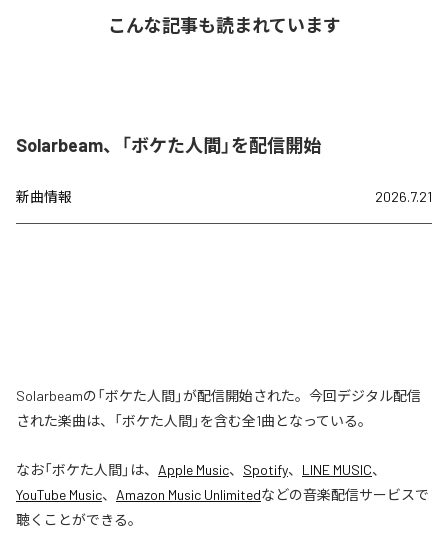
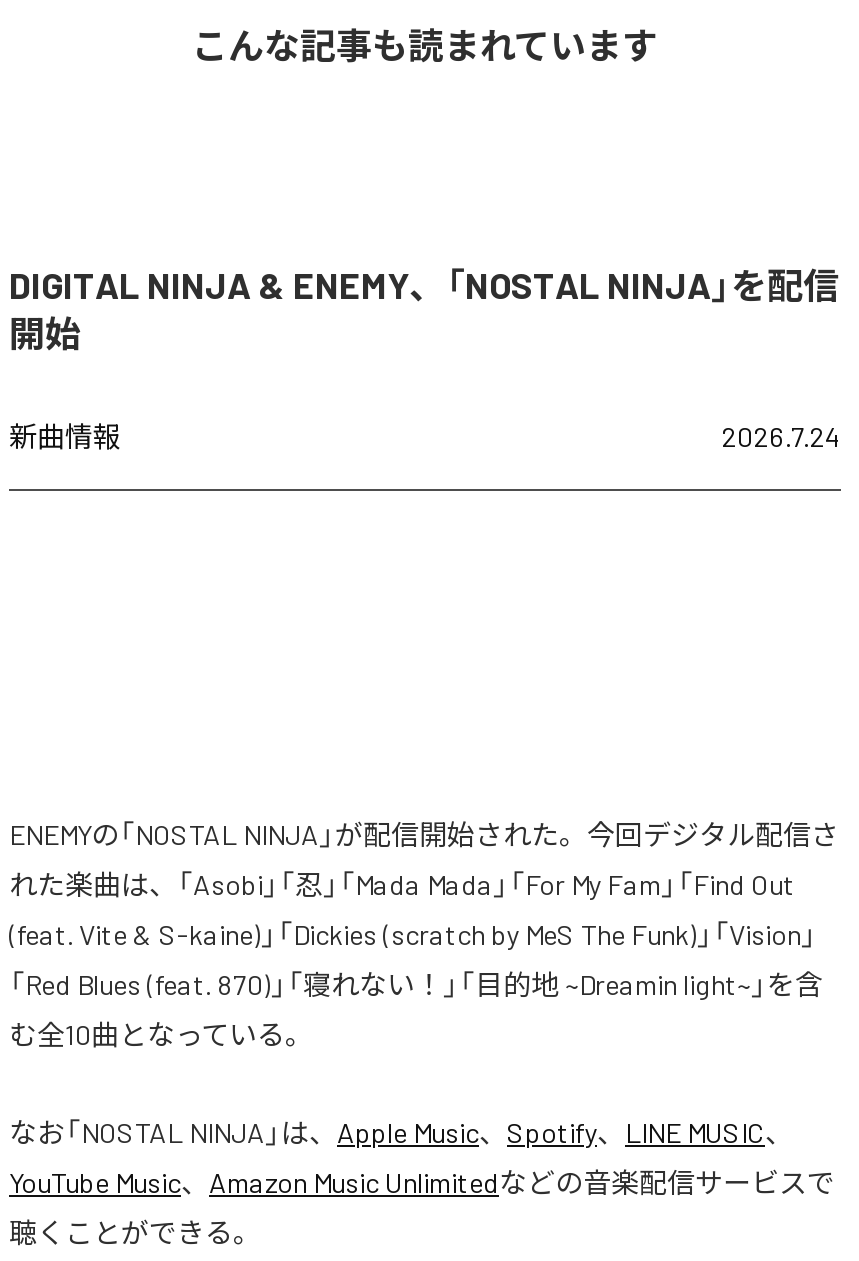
[16,134,321,156] Solarbeam、「ボケた人間」を配信開始 -> [9,264,839,356] DIGITAL NINJA & ENEMY、「NOSTAL NINJA」を配信 | 開始
[375,188,432,205] 2026.7.21 -> [721,420,841,454] 2026.7.24
[16,387,421,478] Solarbeamの「ボケた人間」が配信開始された。今回デジタル配信 | された楽曲は、「ボケた人間」を含む全1曲となっている。 | なお「ボケた人間」は、Apple Music、Spotify、LINE MUSIC、 -> [9,818,839,1150] ENEMYの「NOSTAL NINJA」が配信開始された。今回デジタル配信さ | れた楽曲は、「Asobi」「忍」「Mada Mada」「For My Fam」「Find Out | (feat. Vite & S-kaine)」「Dickies (scratch by MeS The Funk)」「Vision」 | 「Red Blues (feat. 870)」「寝れない！」「目的地 ~Dreamin light~」を含 | む全10曲となっている。 | なお「NOSTAL NINJA」は、Apple Music、Spotify、LINE MUSIC、

